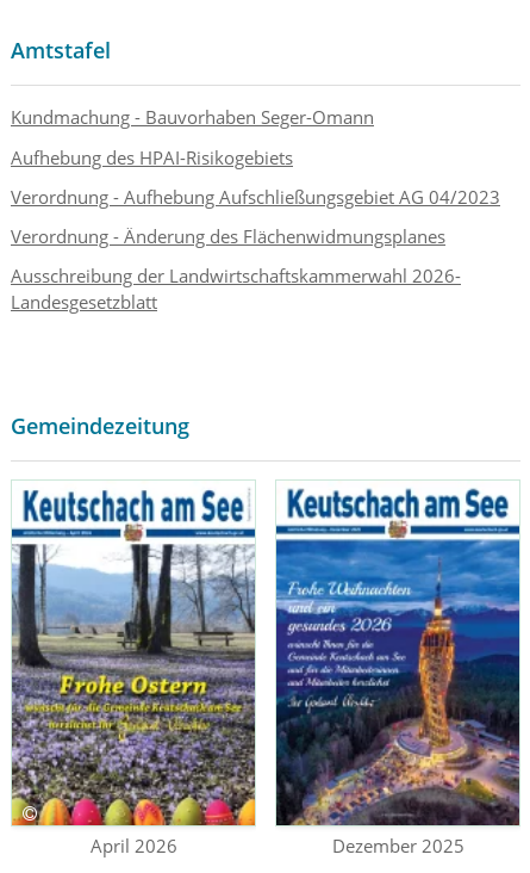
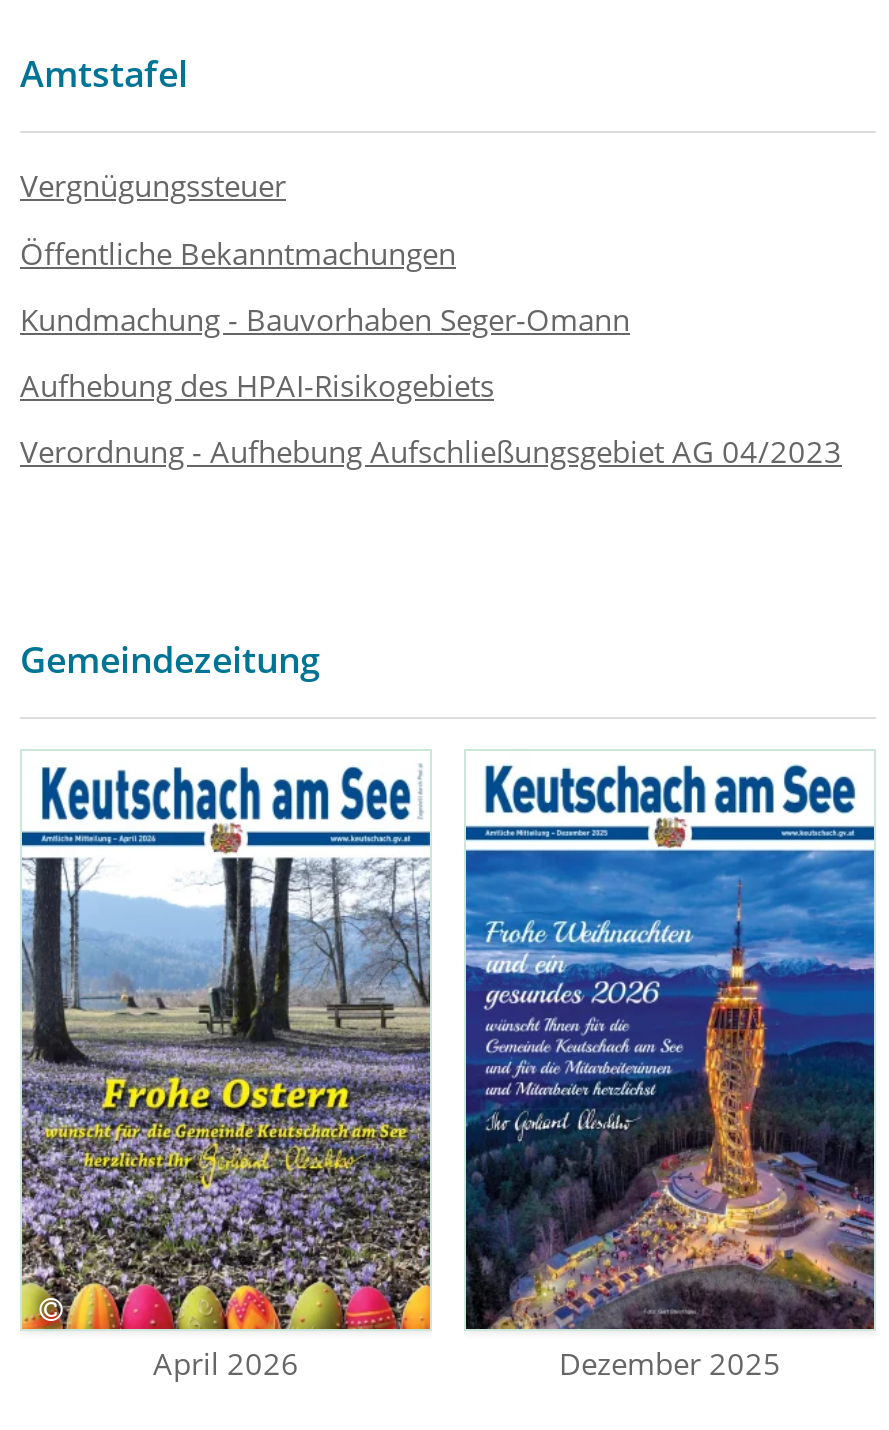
none -> [20,166,456,272] Vergnügungssteuer | Öffentliche Bekanntmachungen
moved [11,105,500,209] -> [20,299,842,472]: Kundmachung - Bauvorhaben Seger-Omann | Aufhebung des HPAI-Risikogebiets | Verordnung - Aufhebung Aufschließungsgebiet AG 04/2023
[11,224,461,314] Verordnung - Änderung des Flächenwidmungsplanes | Ausschreibung der Landwirtschaftskammerwahl 2026- | Landesgesetzblatt -> none

